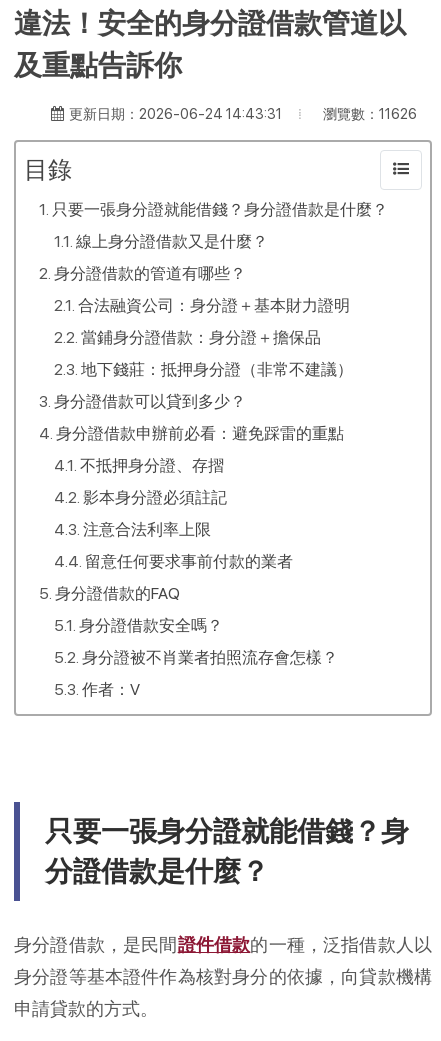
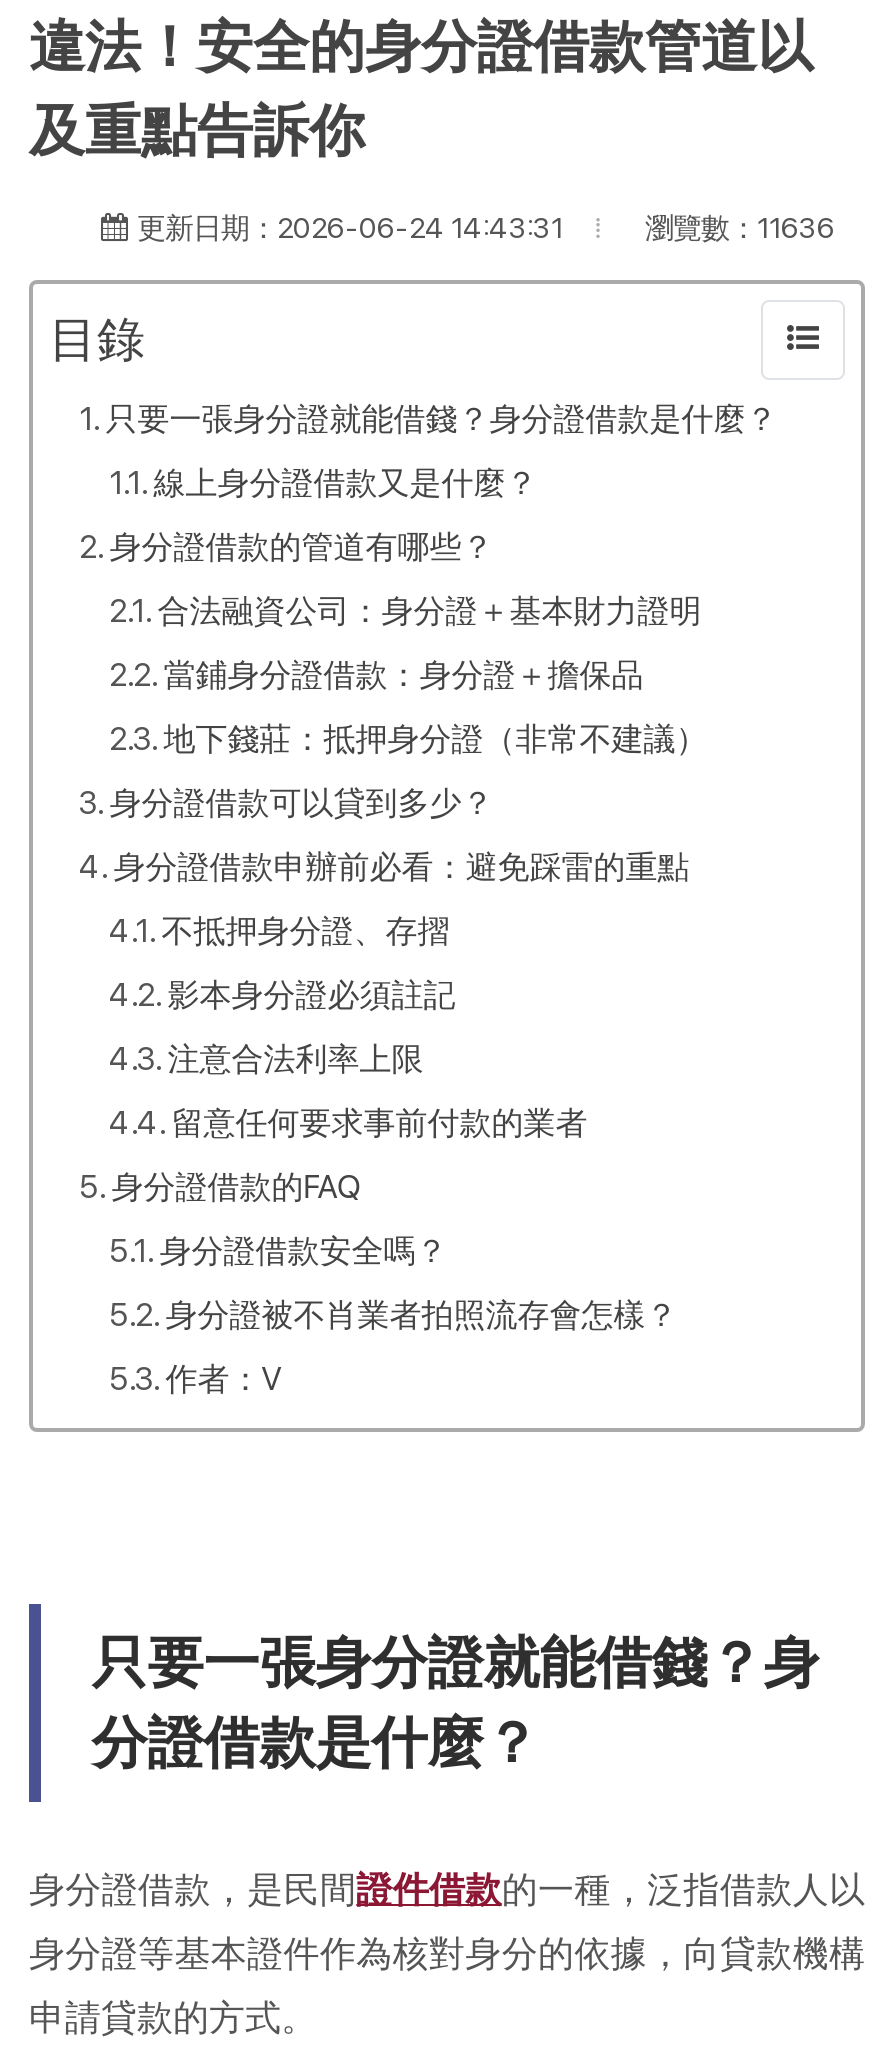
[323,104,417,121] 瀏覽數：11626 -> [645,209,835,243] 瀏覽數：11636

